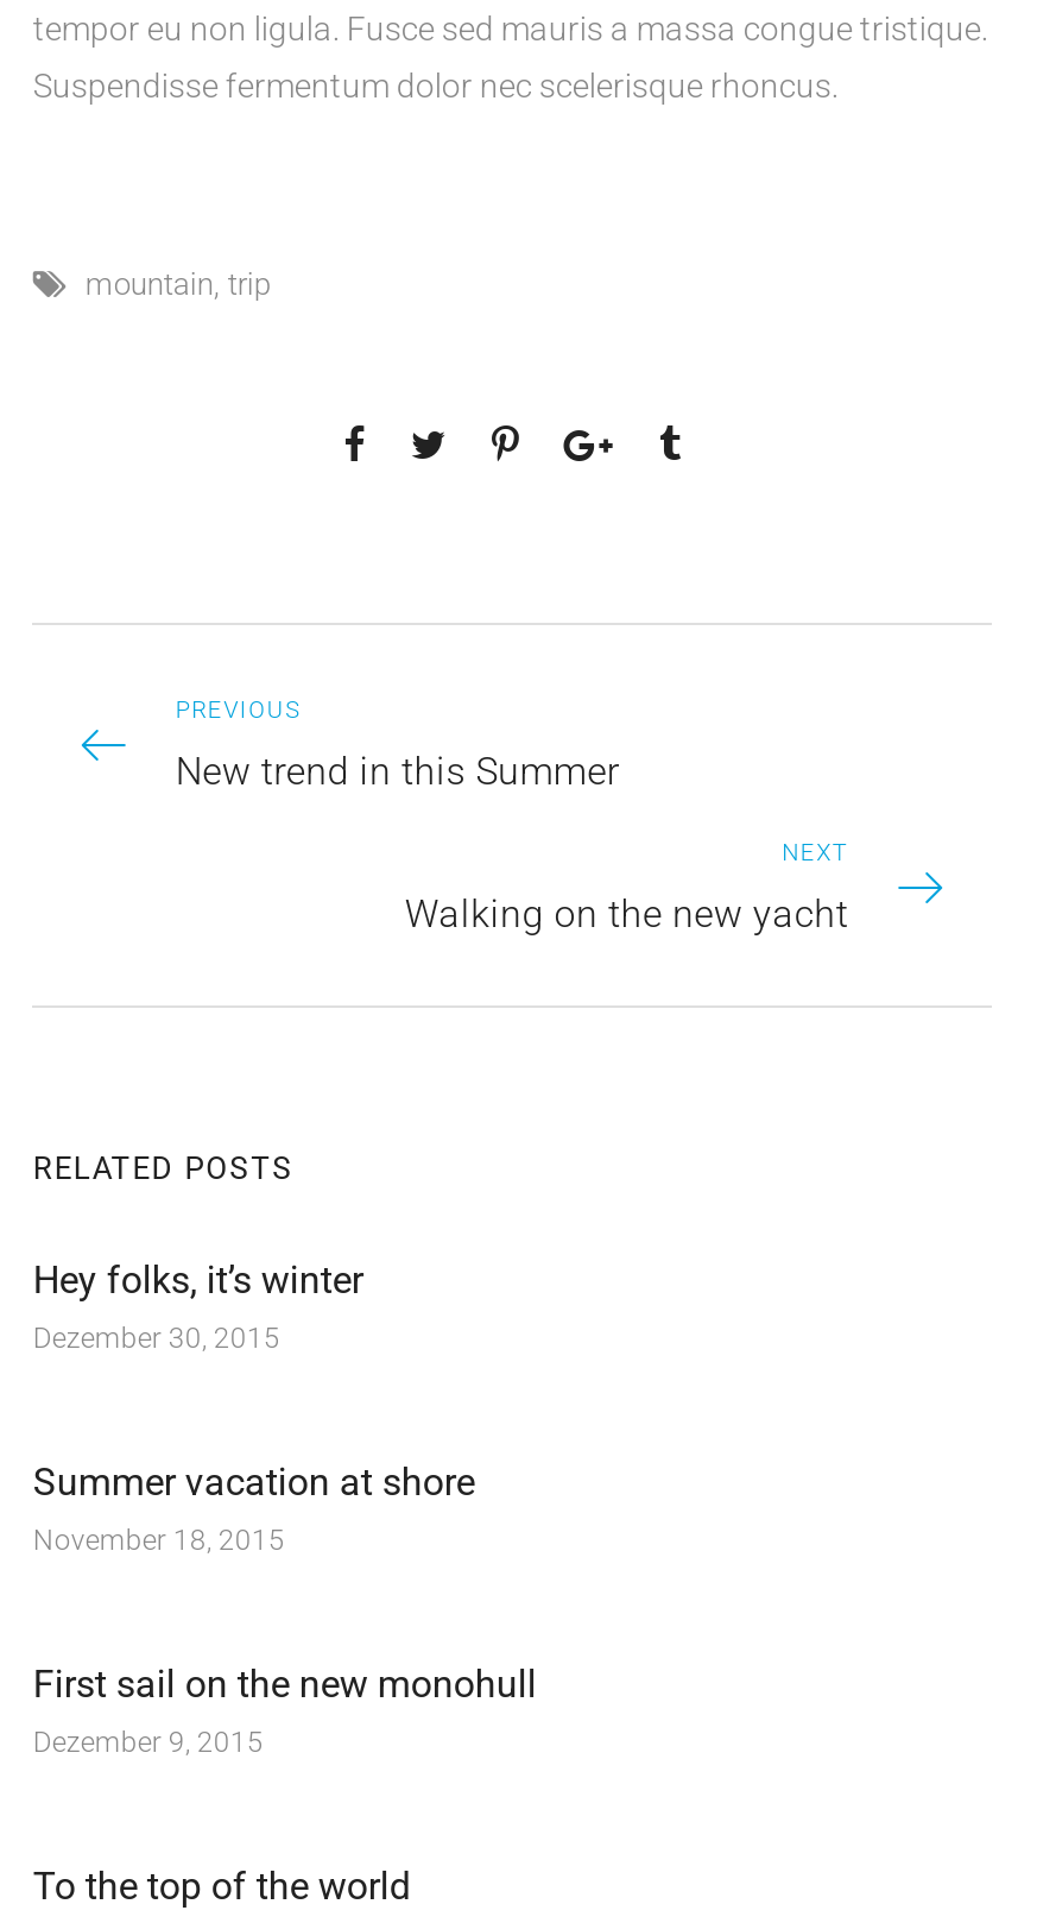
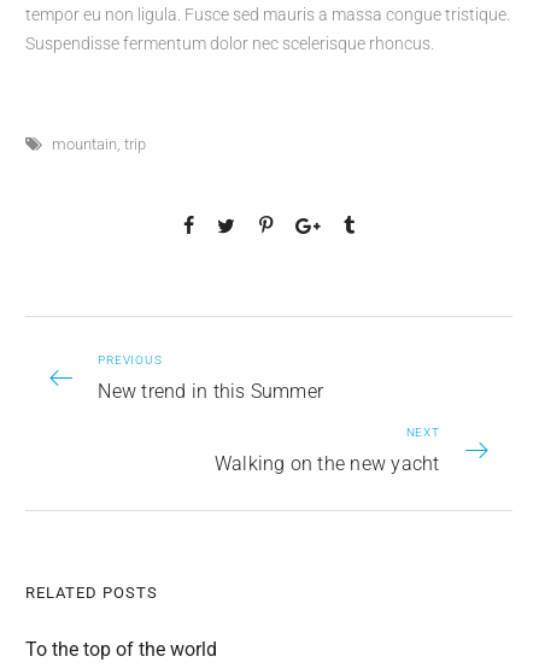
[33,1257,537,1759] Hey folks, it’s winter | Dezember 30, 2015 | Summer vacation at shore | November 18, 2015 | First sail on the new monohull | Dezember 9, 2015 -> none

